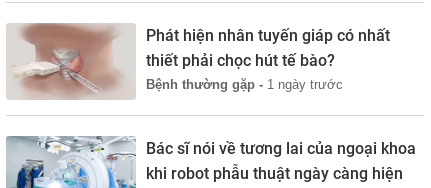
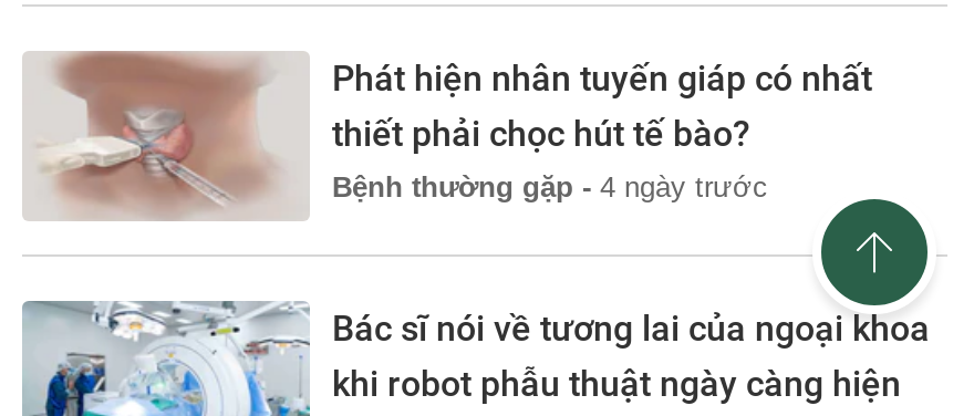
none -> [819,197,930,303] [image]
[146,77,343,92] Bệnh thường gặp - 1 ngày trước -> [332,171,768,204] Bệnh thường gặp - 4 ngày trước

